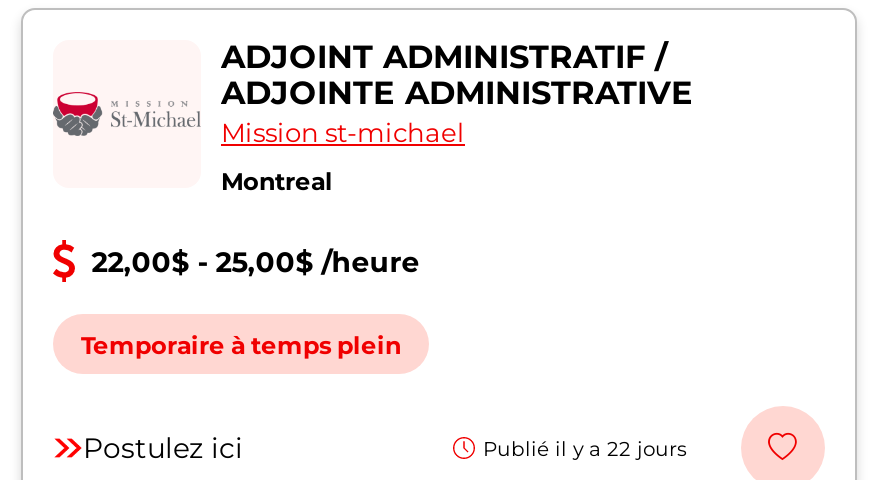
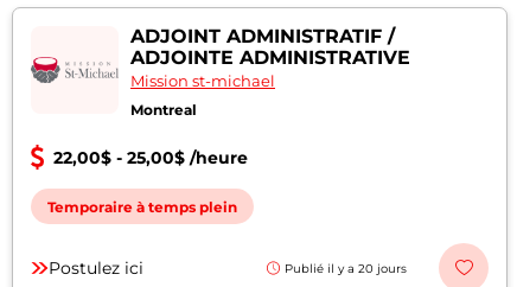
[483,436,687,462] Publié il y a 22 jours -> [285,261,407,276] Publié il y a 20 jours

